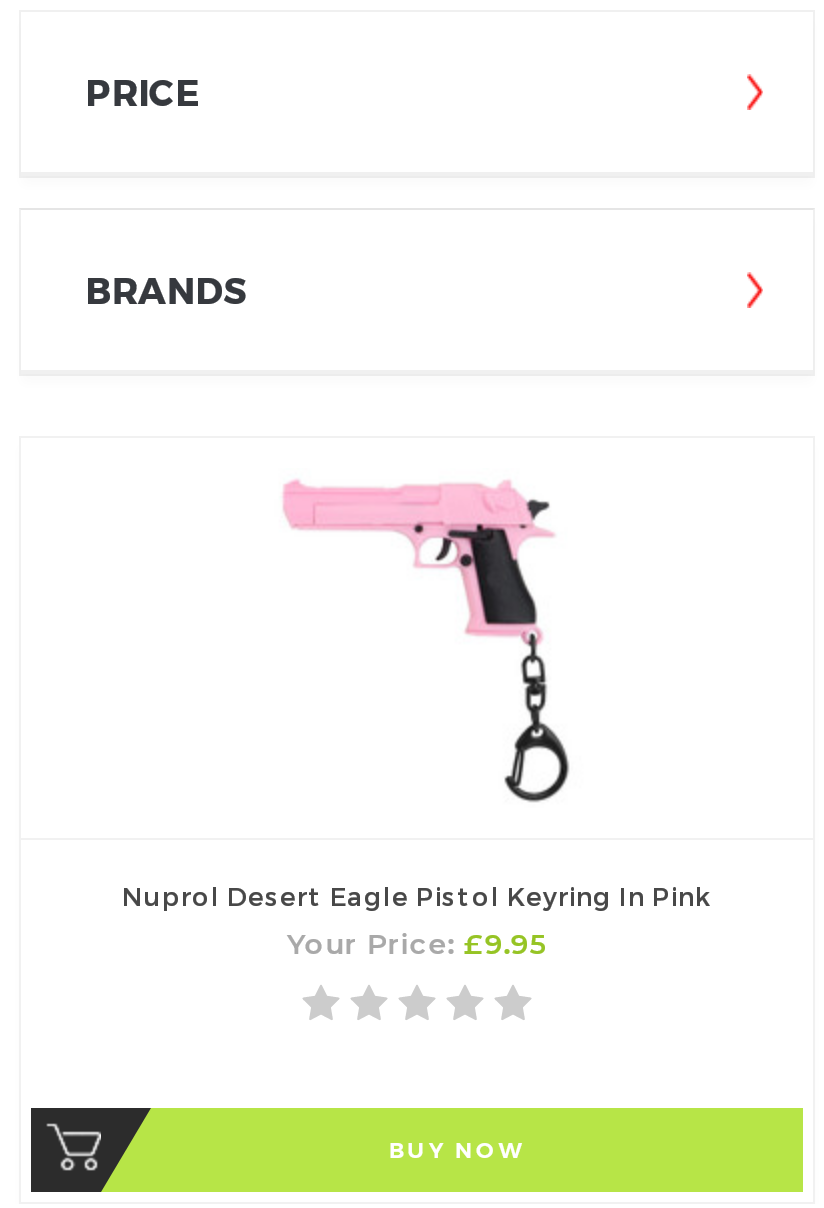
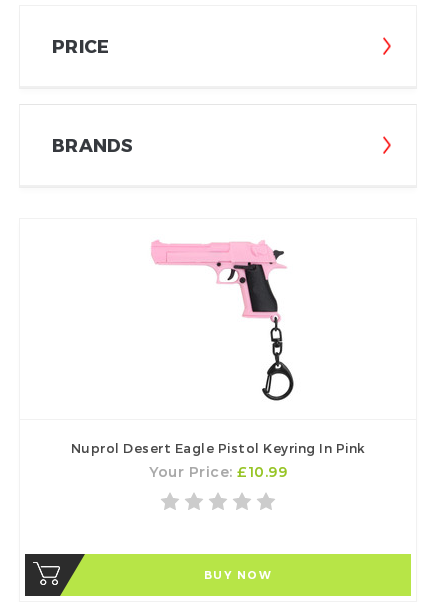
[287,926,547,962] Your Price: £9.95 -> [149,463,287,481] Your Price: £10.99

